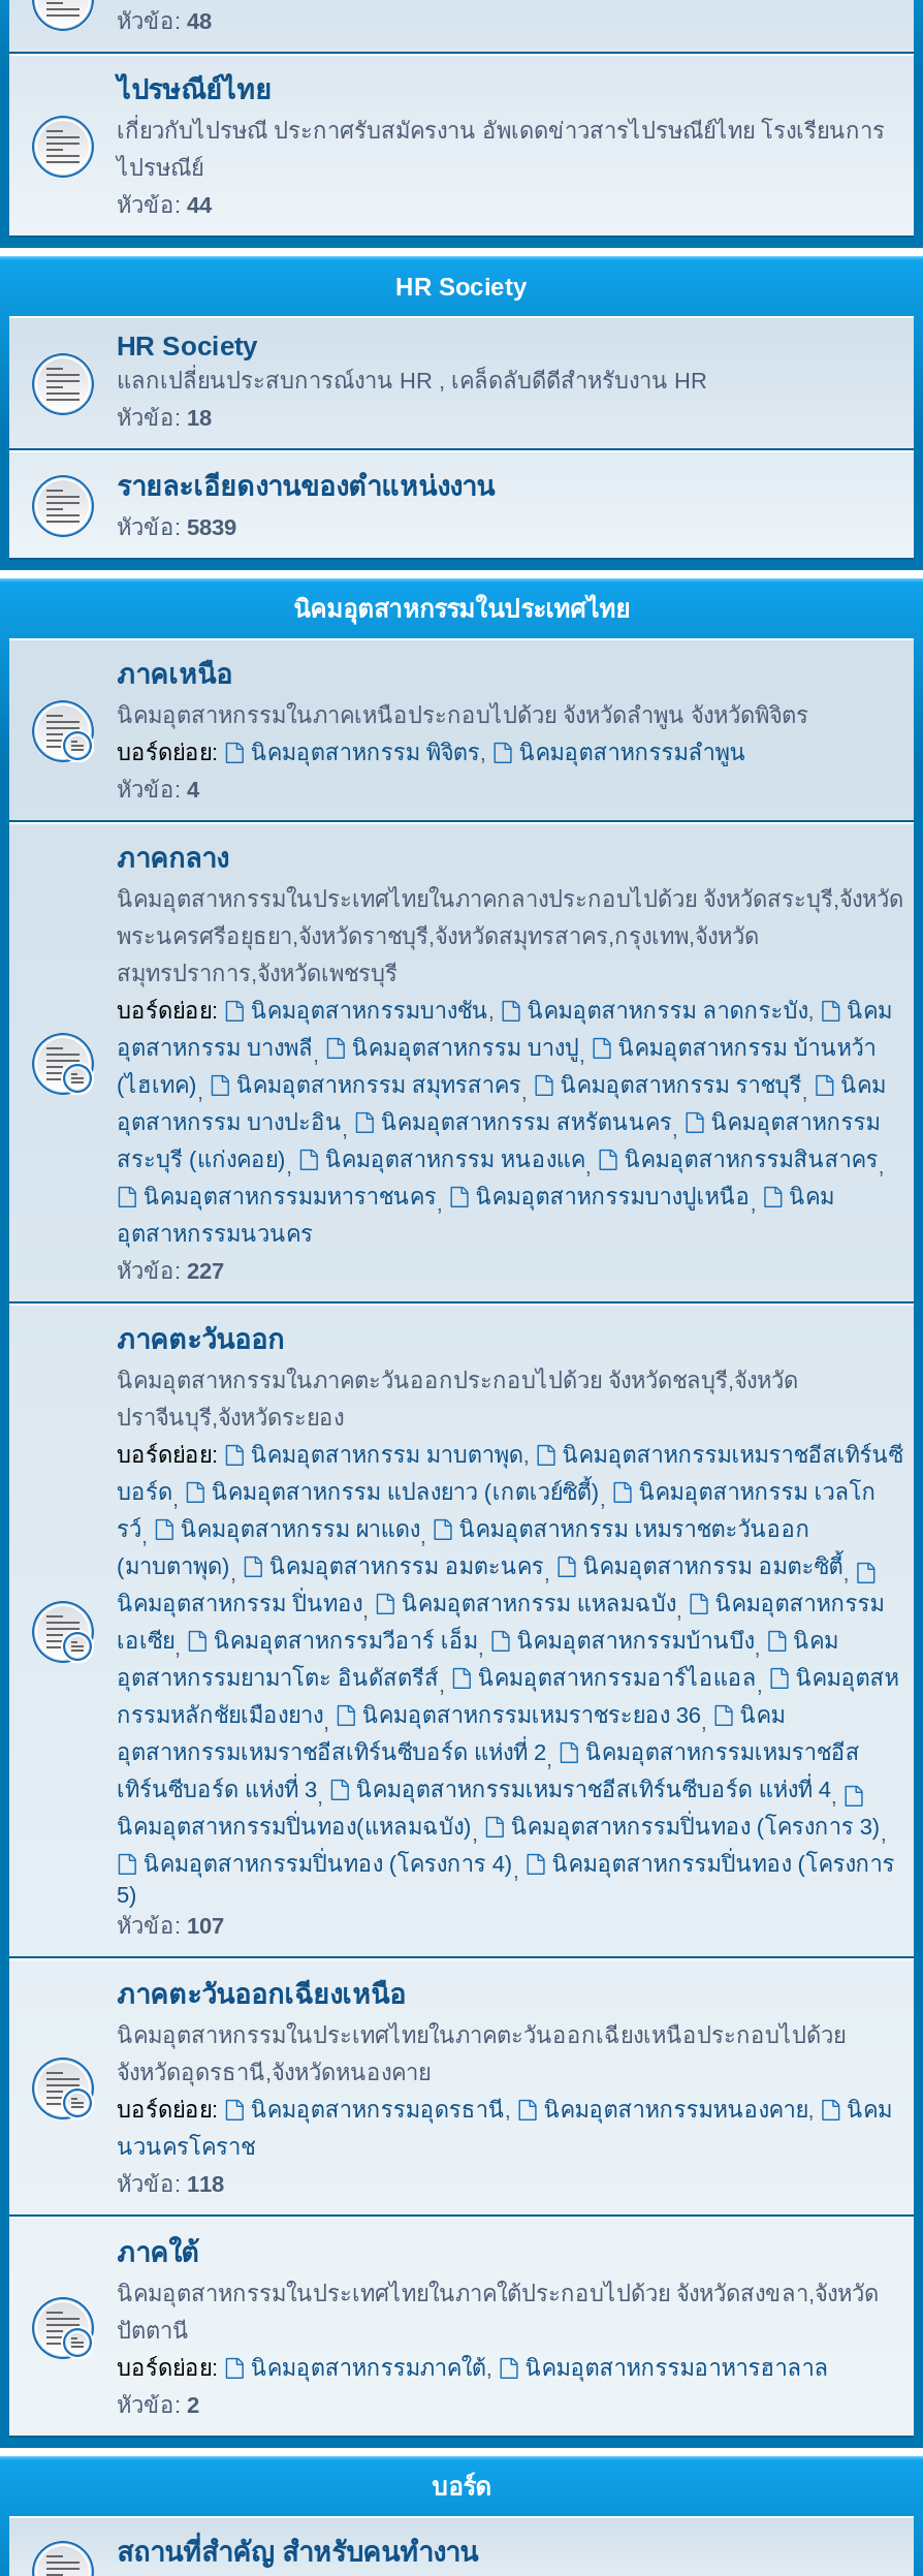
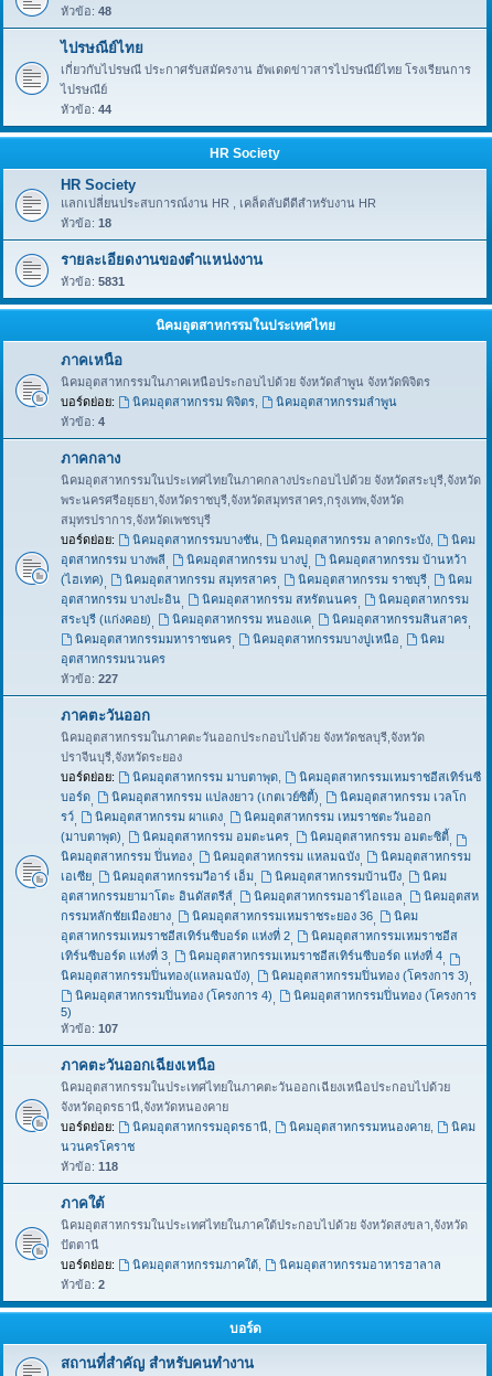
[117,513,236,538] หัวข้อ: 5839 -> [61,274,125,287] หัวข้อ: 5831

